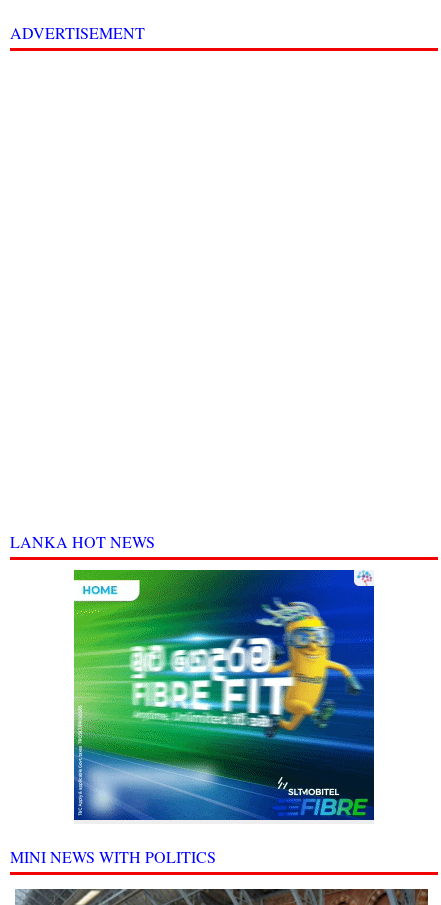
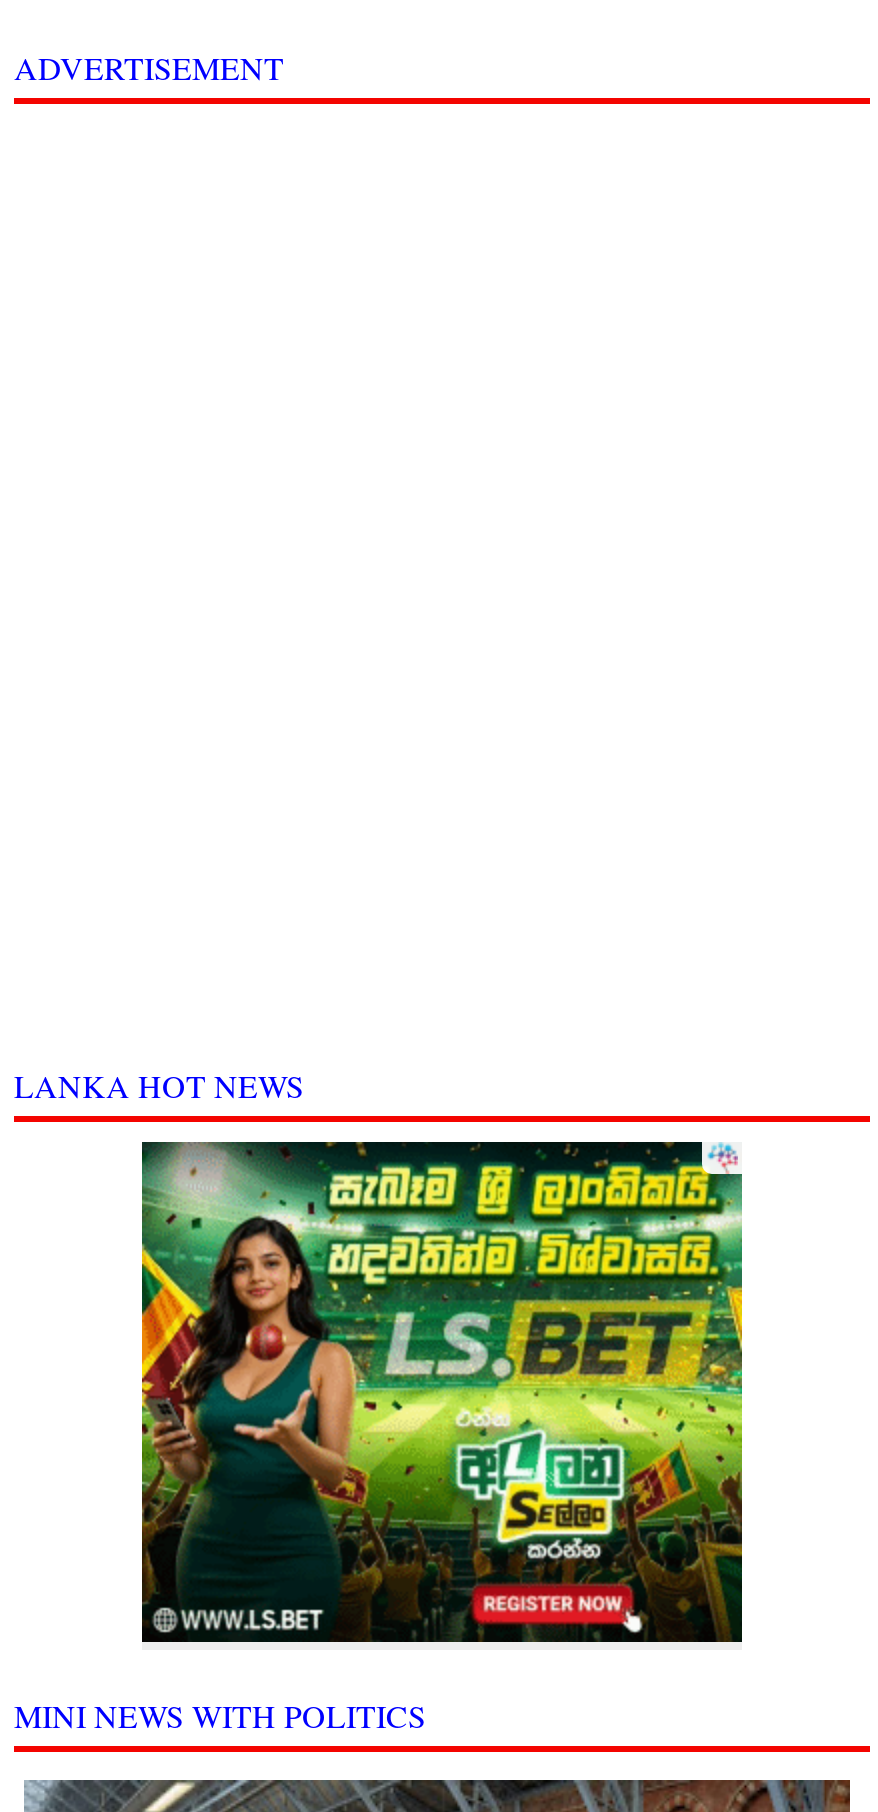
[73,569,375,821] [image] -> [140,1140,744,1644] [image]

